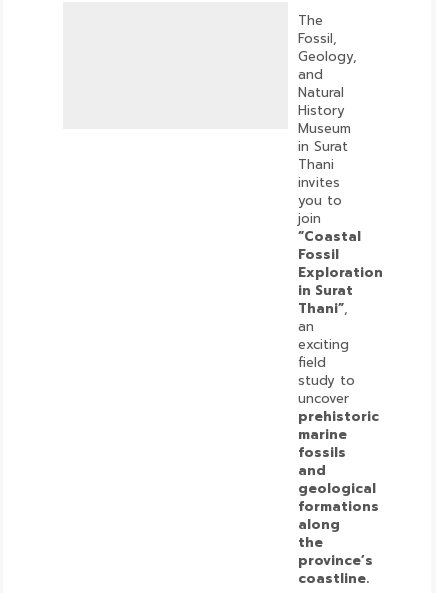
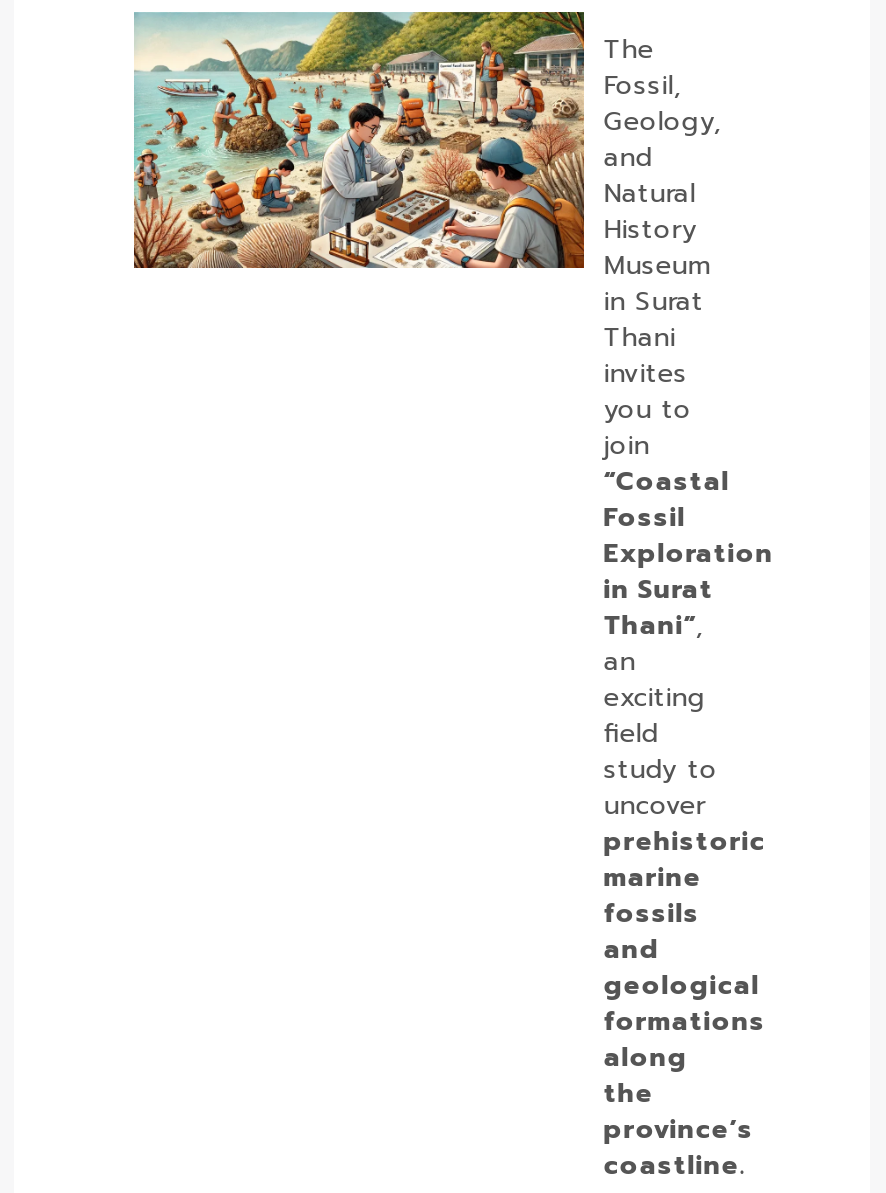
none -> [132,10,586,270] [image]

